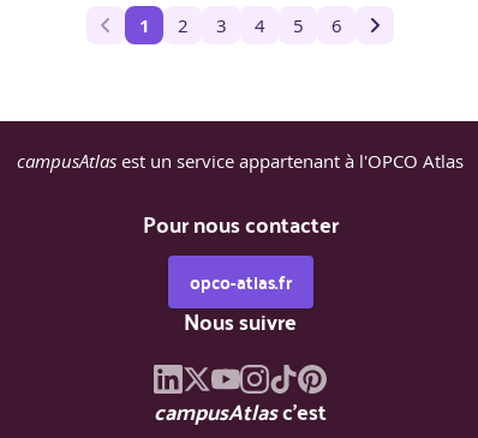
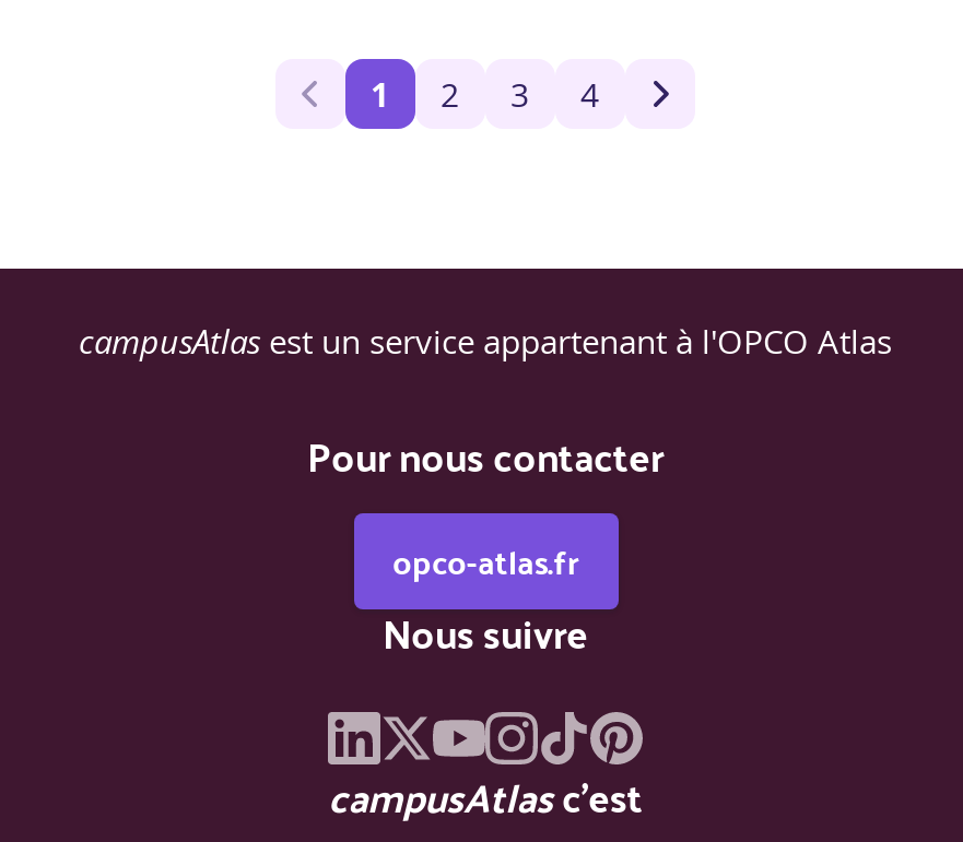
[292,13,342,37] 5 | 6 -> none

